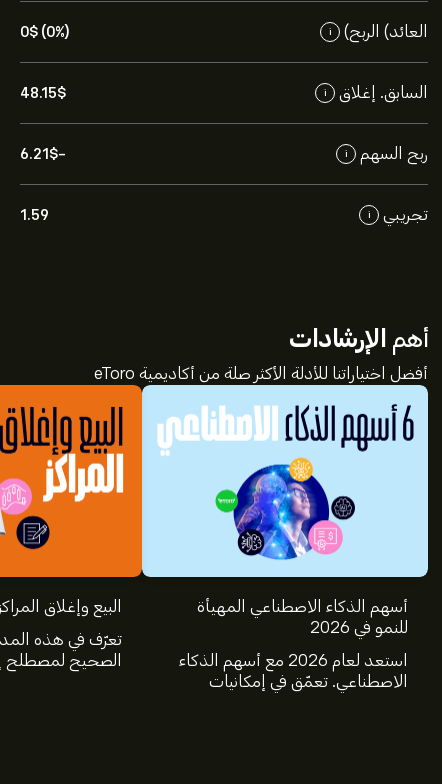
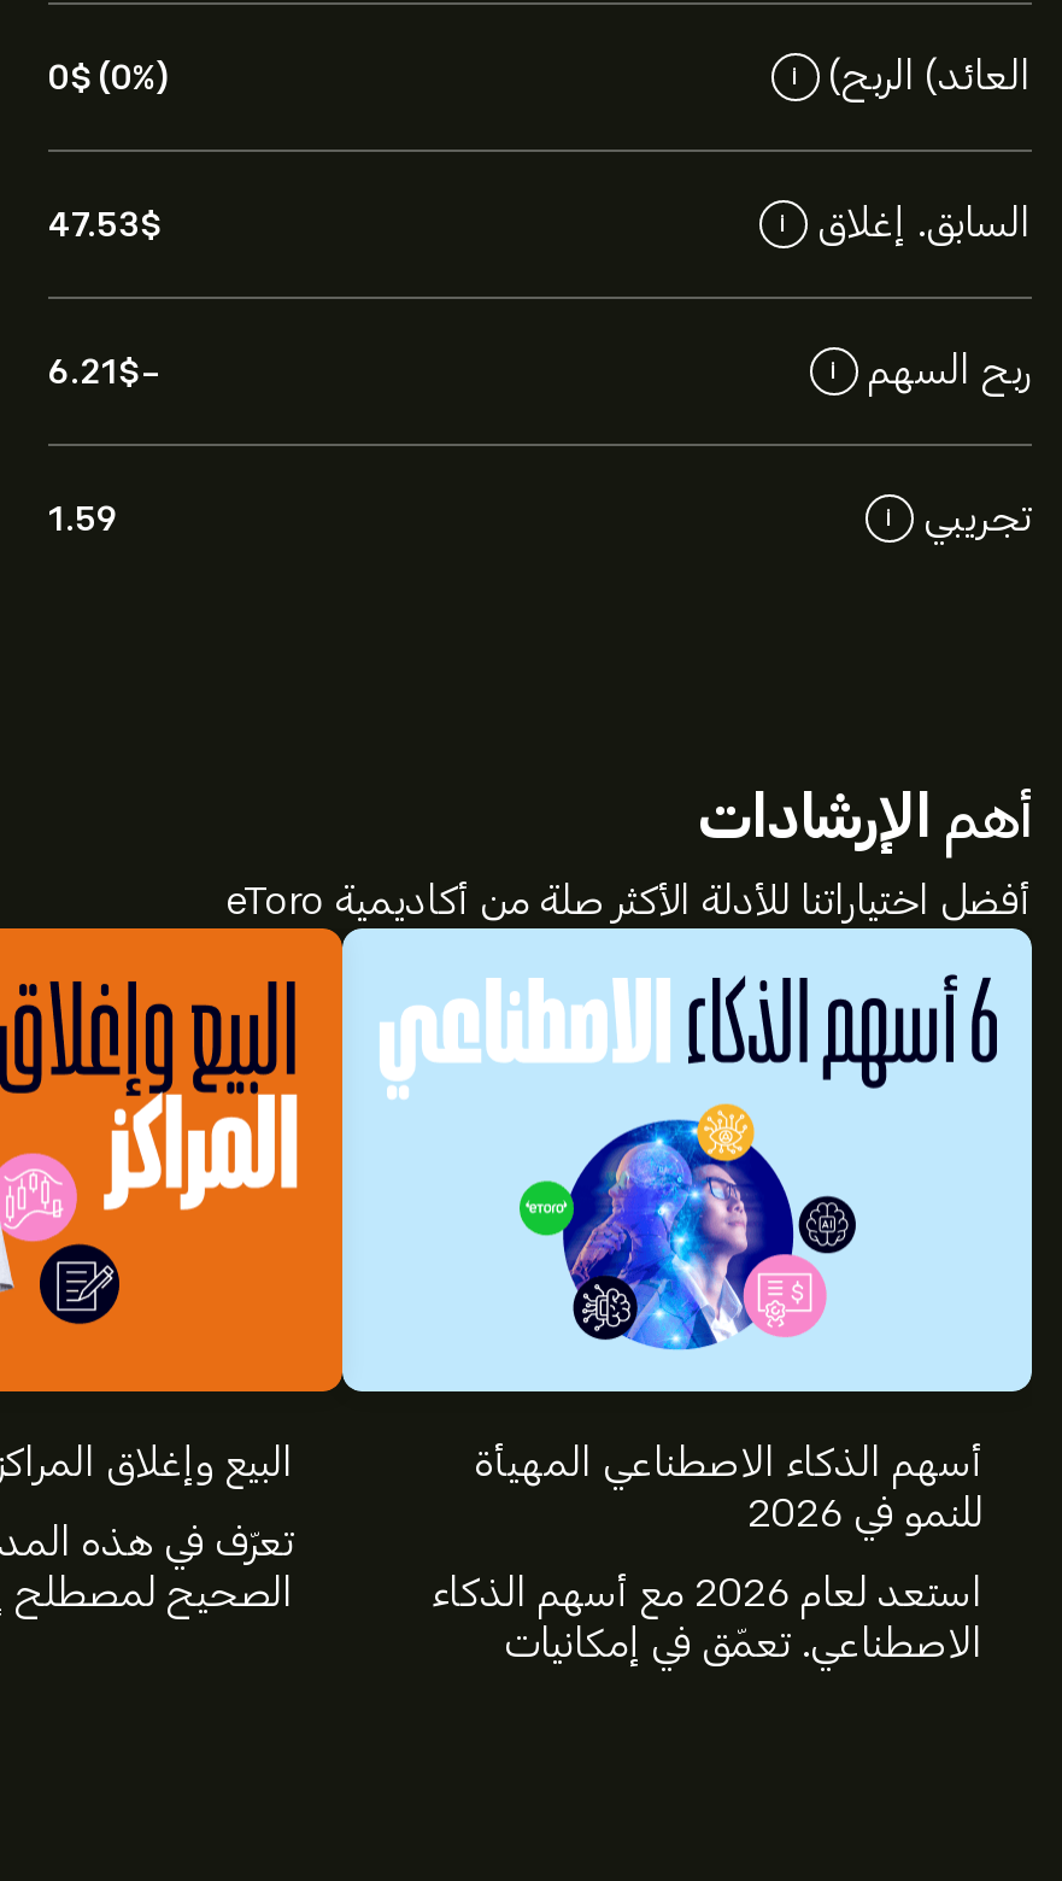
[20,85,66,101] 48.15$ -> [48,205,162,244] 47.53$

